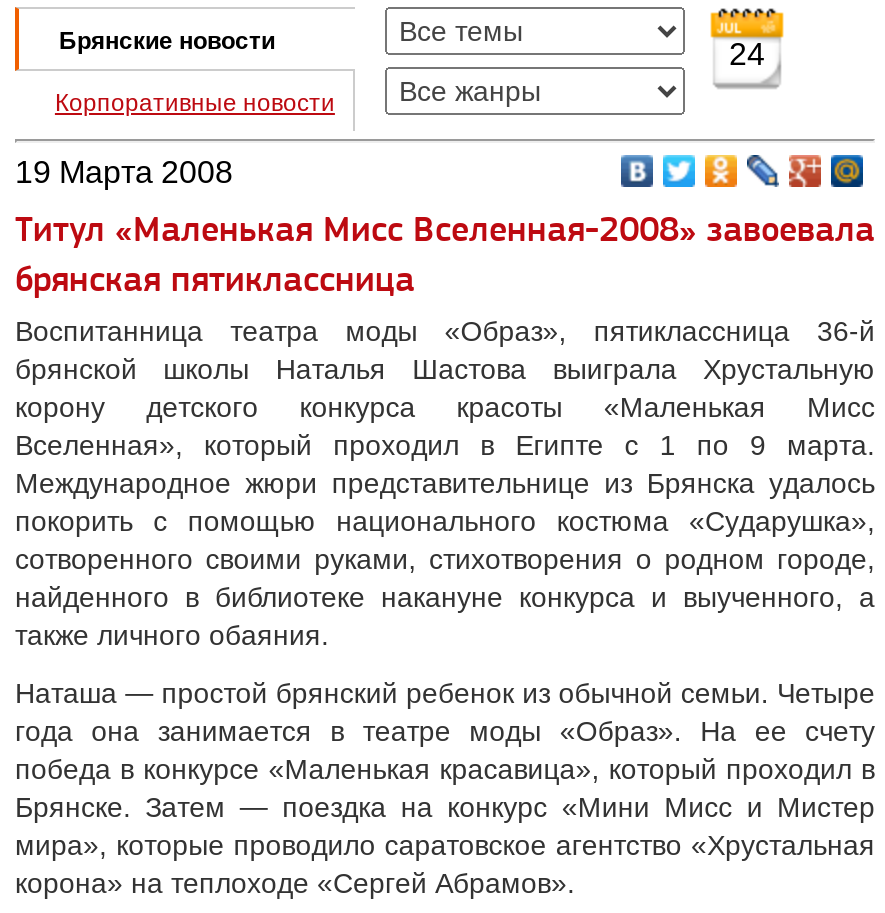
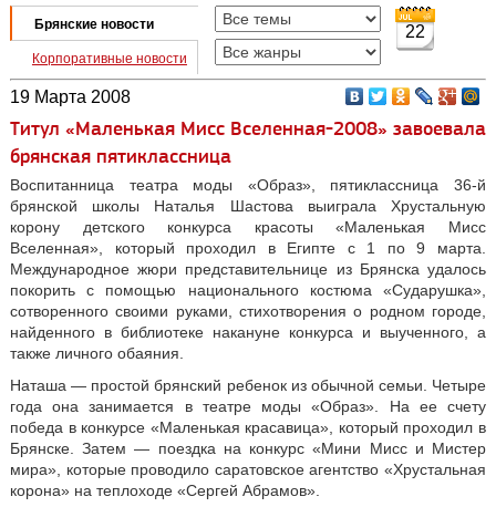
[729,37,765,71] 24 -> [405,22,425,41] 22

